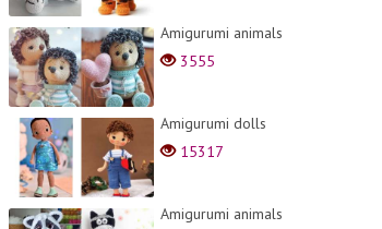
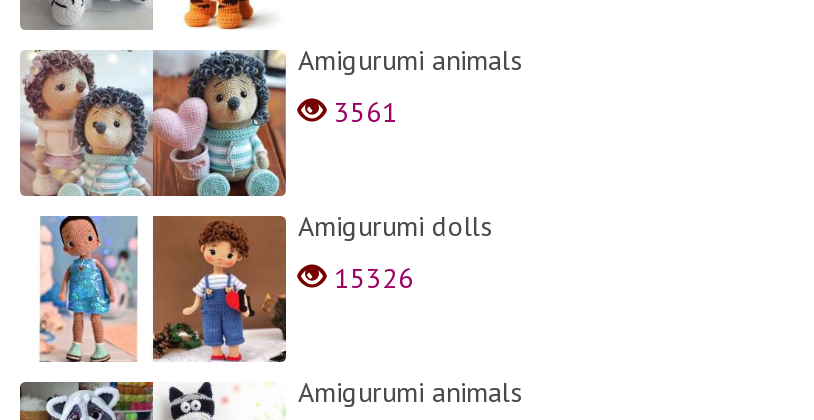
[176,52,215,71] 3555 -> [326,95,398,131] 3561
[176,142,224,162] 15317 -> [326,261,414,297] 15326

